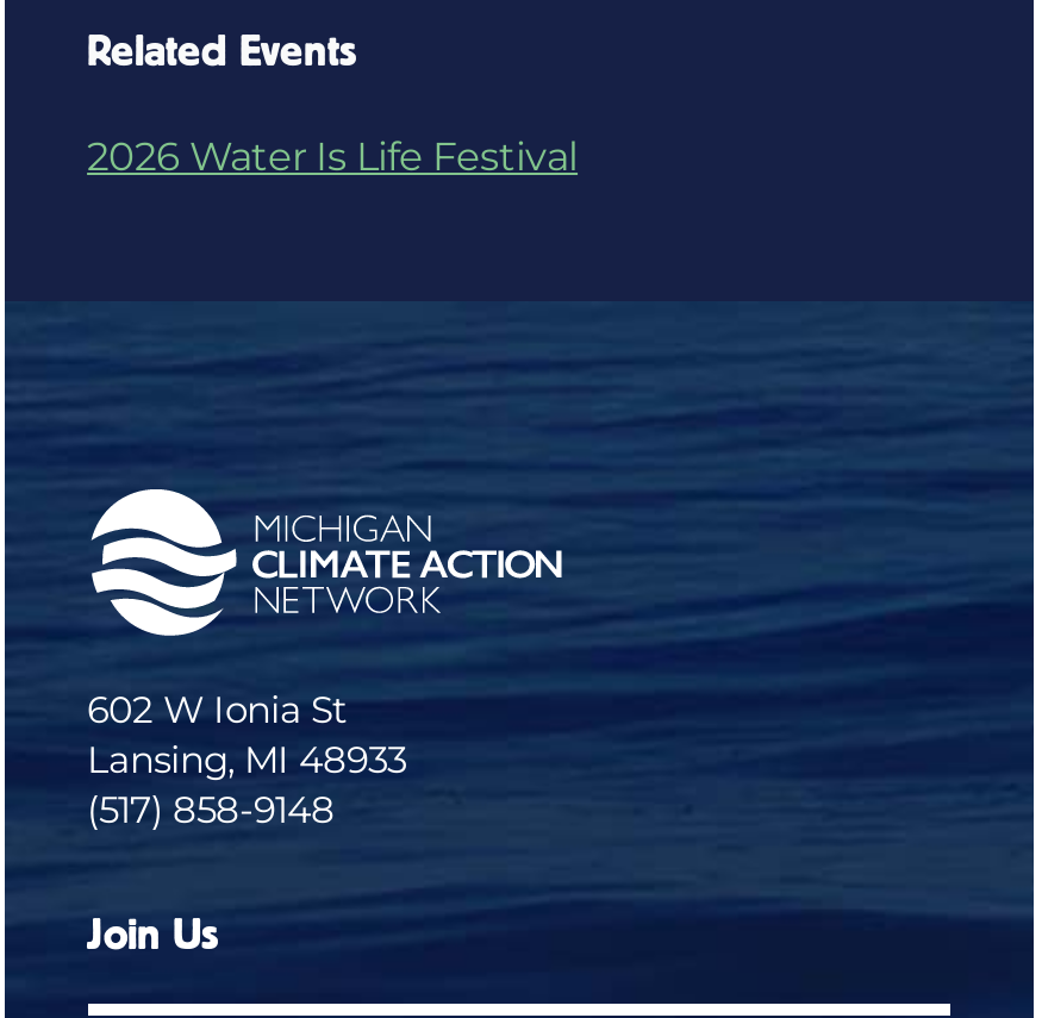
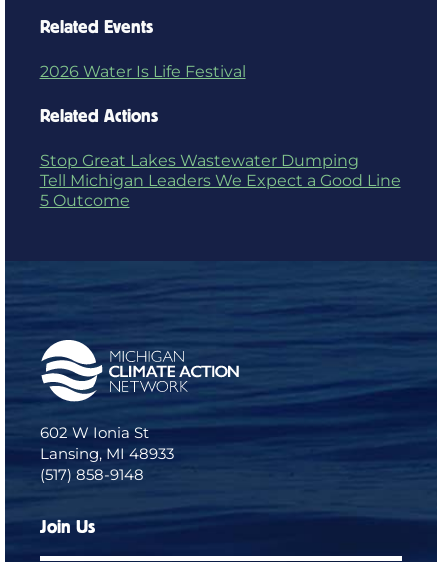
none -> [39,105,400,209] Related Actions | Stop Great Lakes Wastewater Dumping | Tell Michigan Leaders We Expect a Good Line | 5 Outcome

